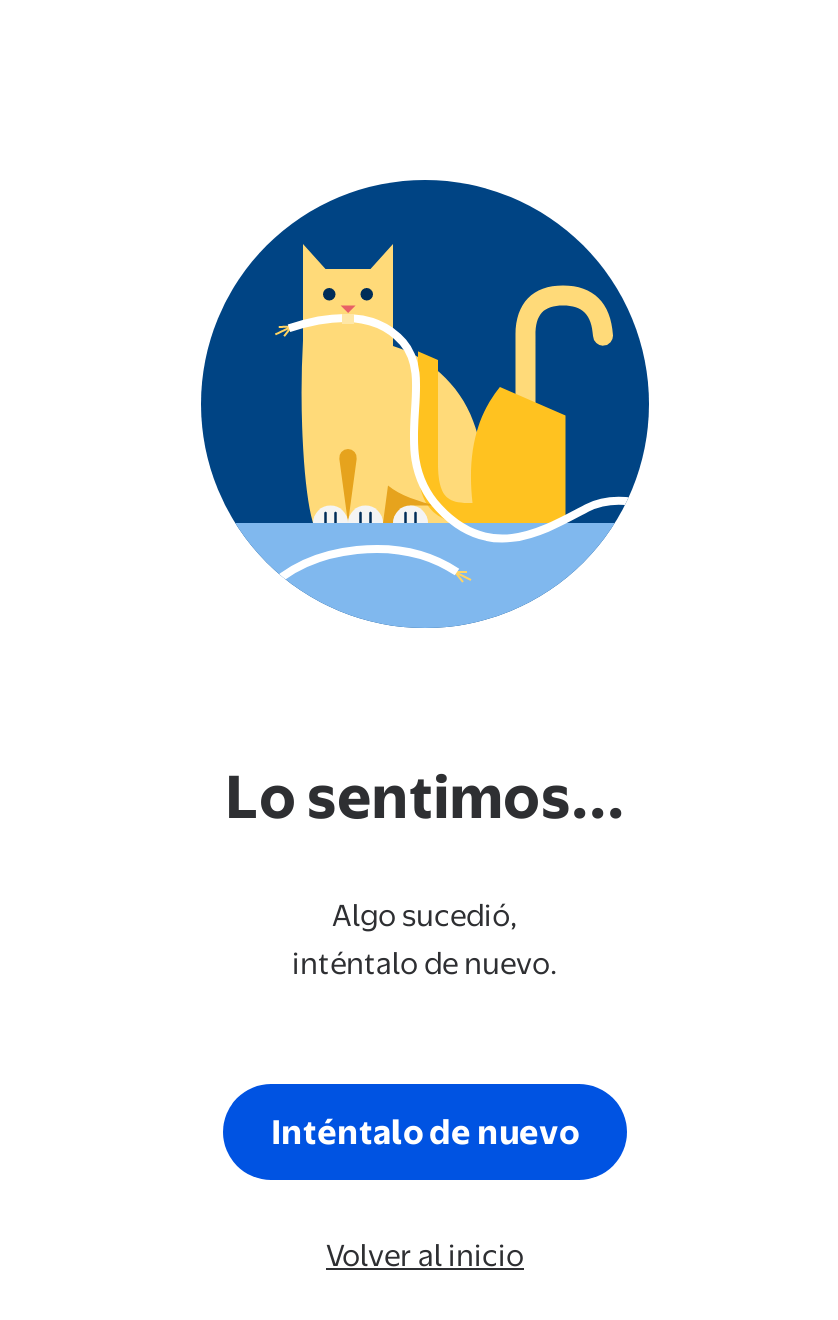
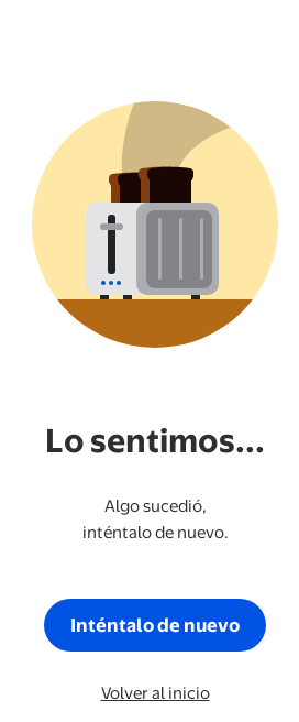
[199,178,651,630] [image] -> [32,101,278,349] [image]

